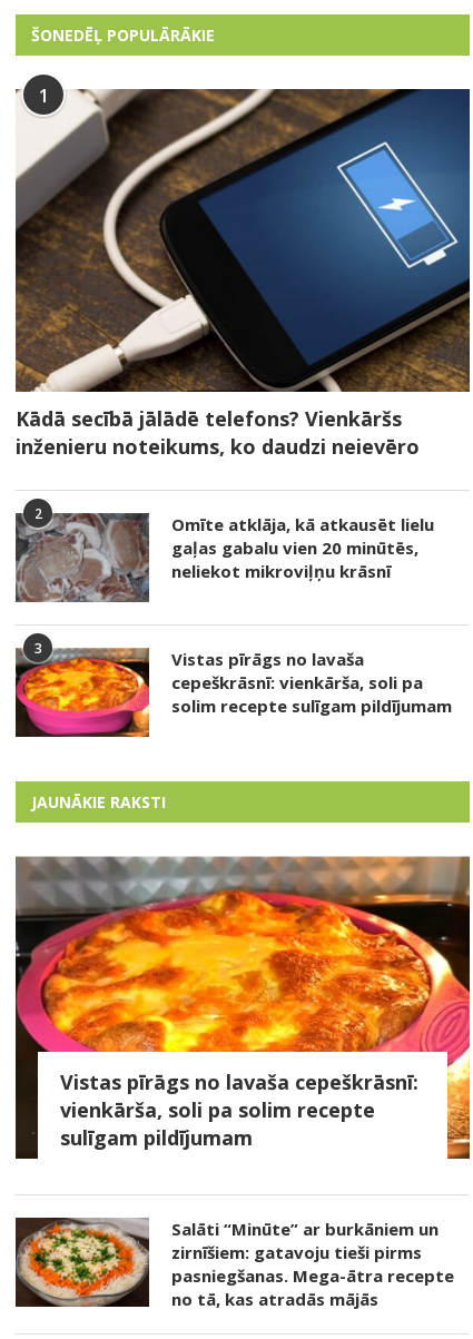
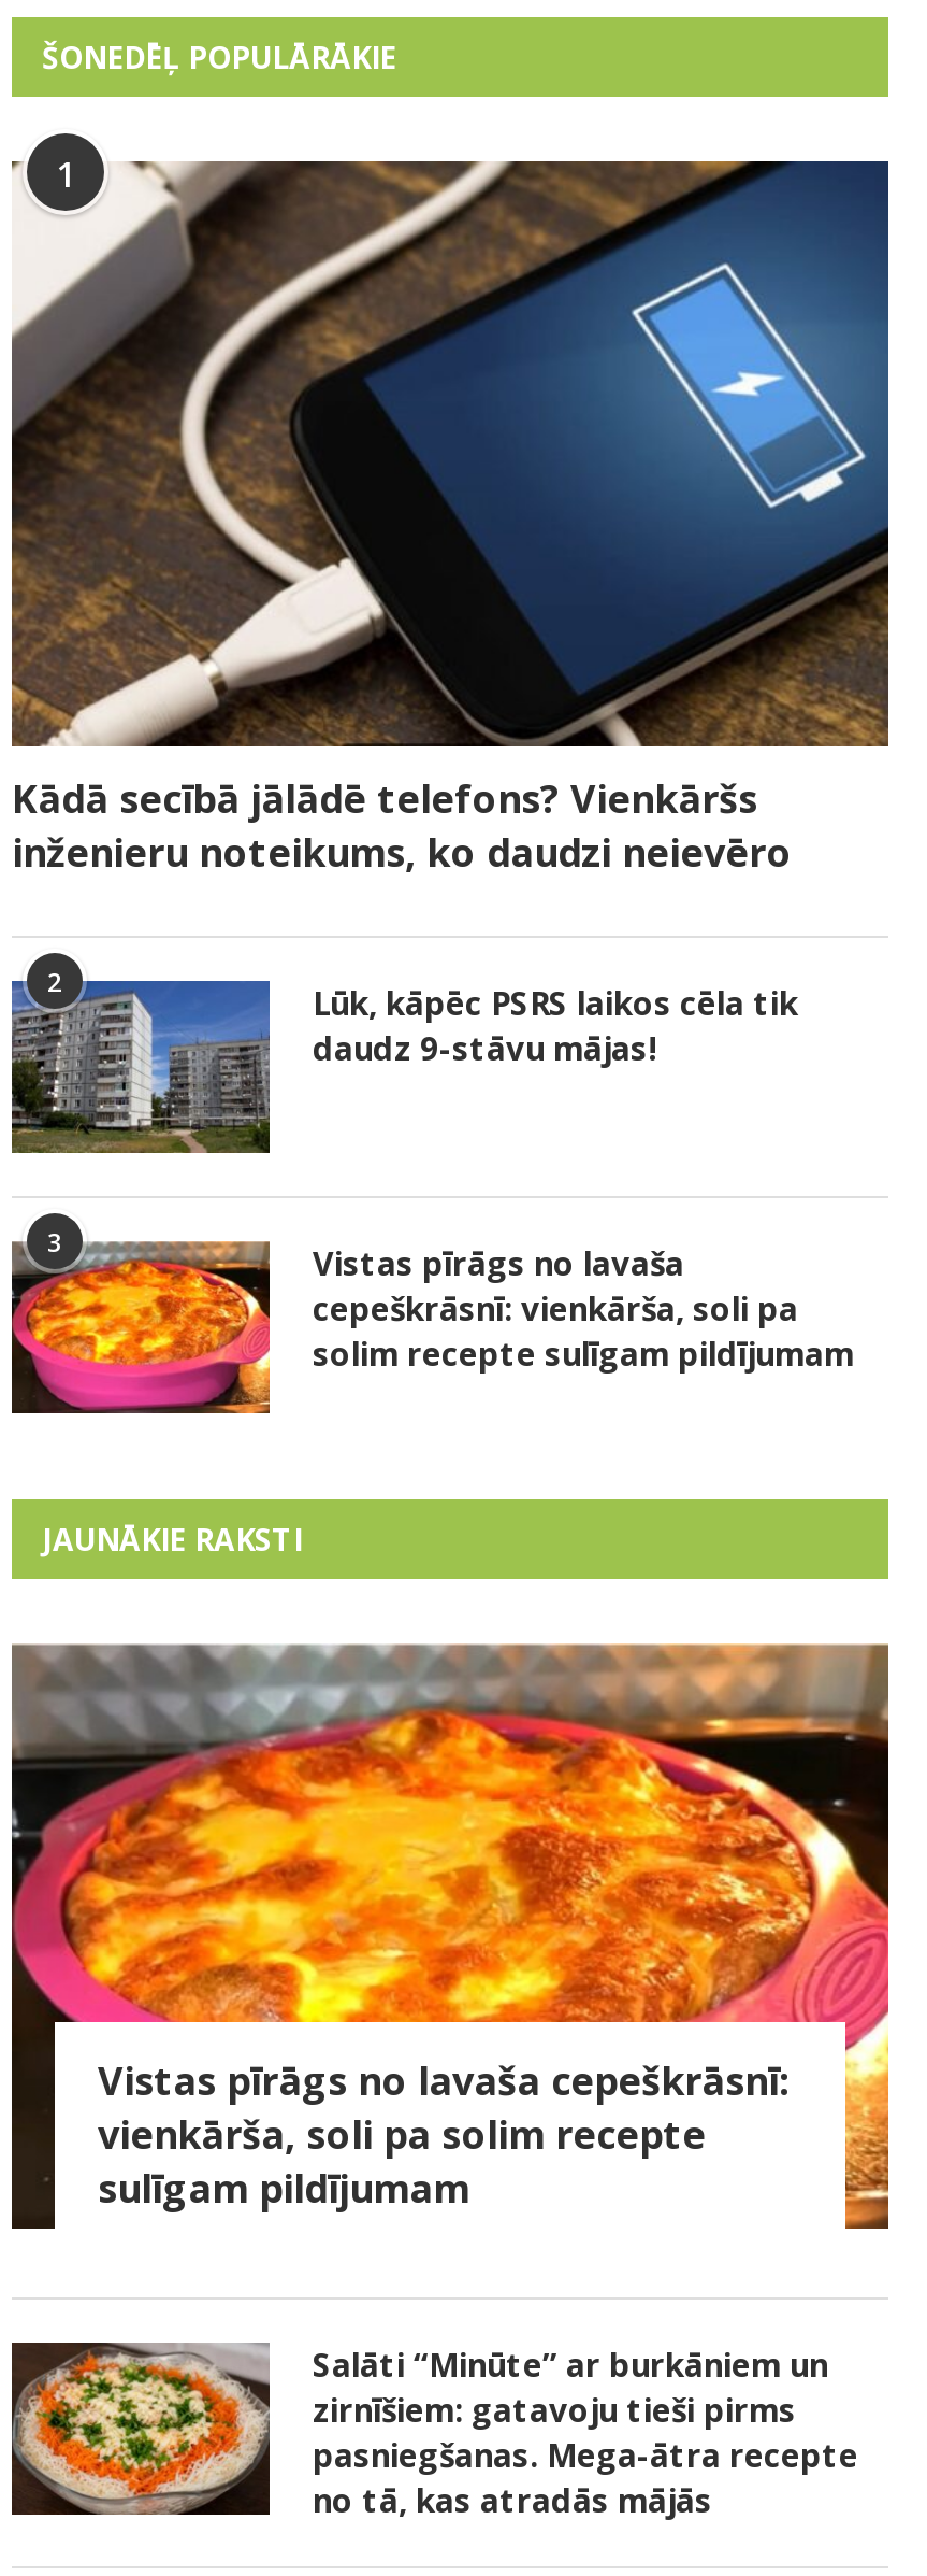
[16,512,434,602] [image] | Omīte atklāja, kā atkausēt lielu | gaļas gabalu vien 20 minūtēs, | neliekot mikroviļņu krāsnī -> [12,979,798,1153] [image] | Lūk, kāpēc PSRS laikos cēla tik | daudz 9-stāvu mājas!

